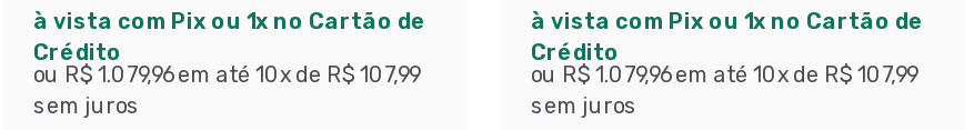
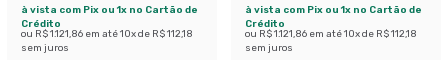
[33,62,420,87] ou R$ 1.079,96 em até 10 x de R$ 107,99 -> [21,28,193,39] ou R$ 1.121,86 em até 10 x de R$ 112,18
[531,62,917,87] ou R$ 1.079,96 em até 10 x de R$ 107,99 -> [245,28,417,39] ou R$ 1.121,86 em até 10 x de R$ 112,18

